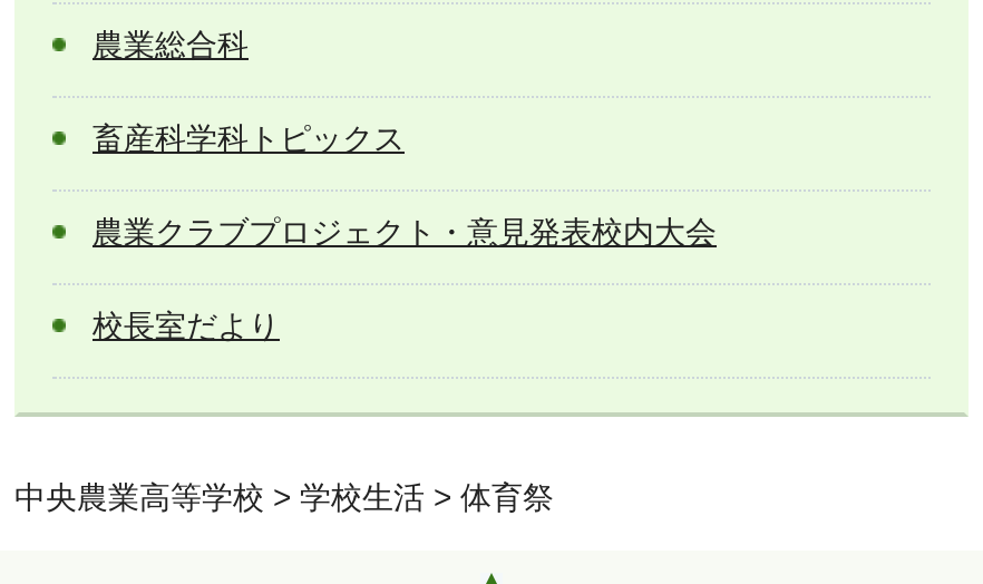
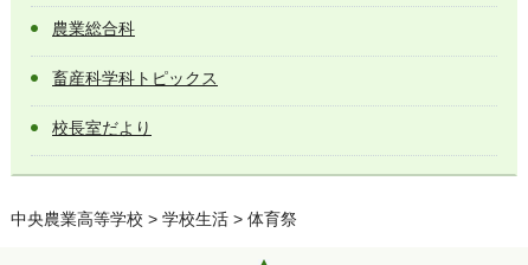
[93,214,717,249] 農業クラブプロジェクト・意見発表校内大会 -> none

